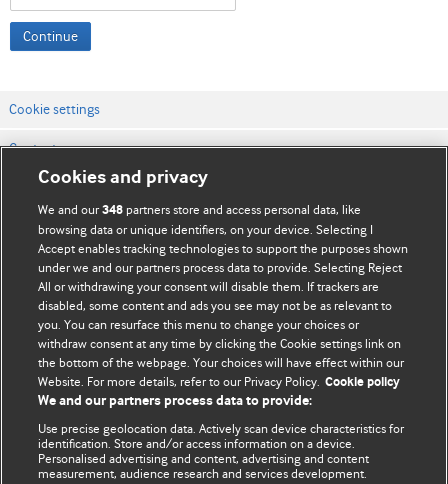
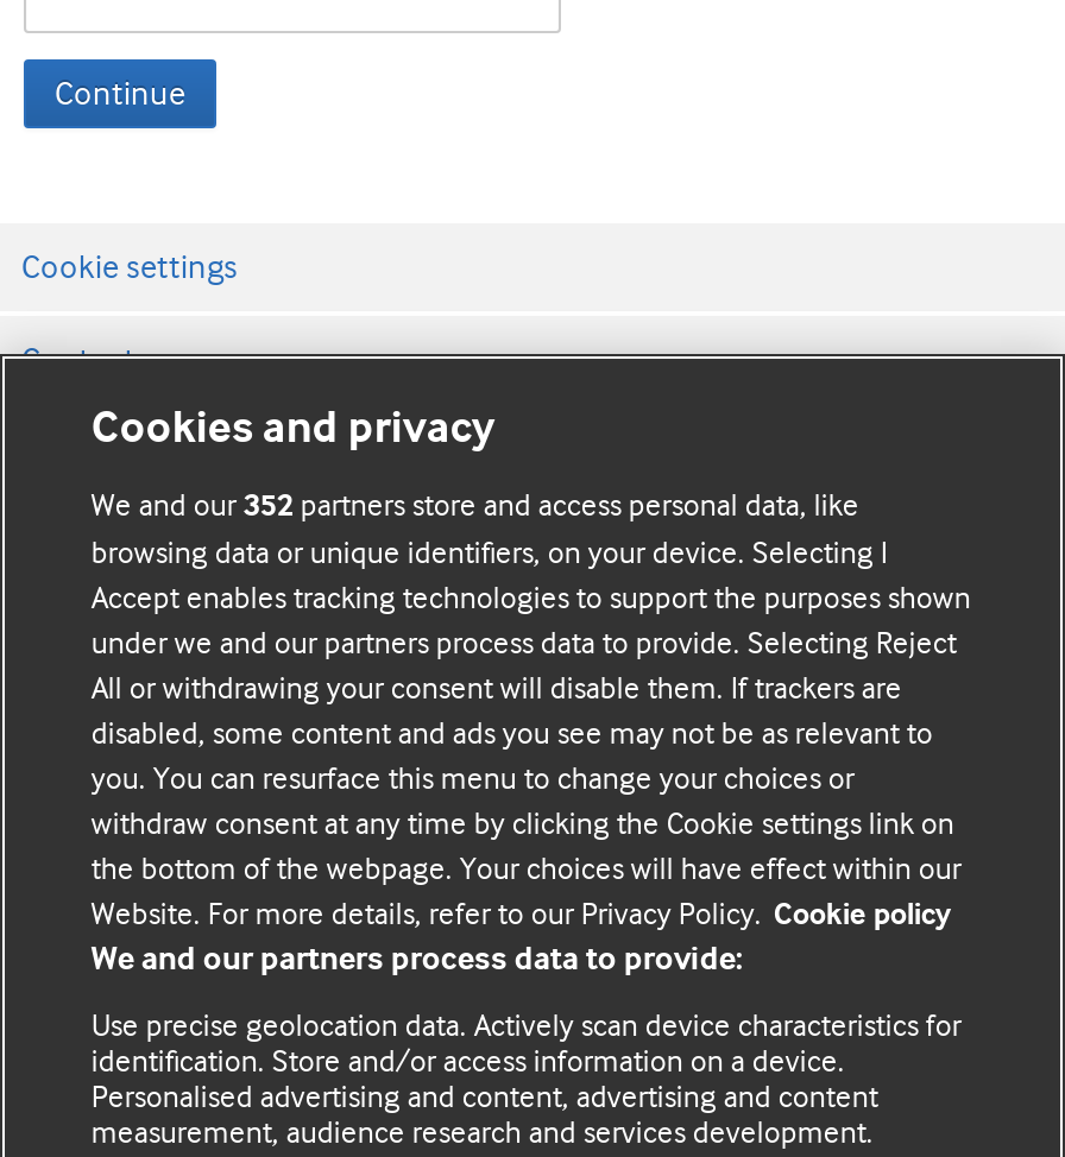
[38,202,361,218] We and our 348 partners store and access personal data, like -> [91,487,859,525] We and our 352 partners store and access personal data, like

